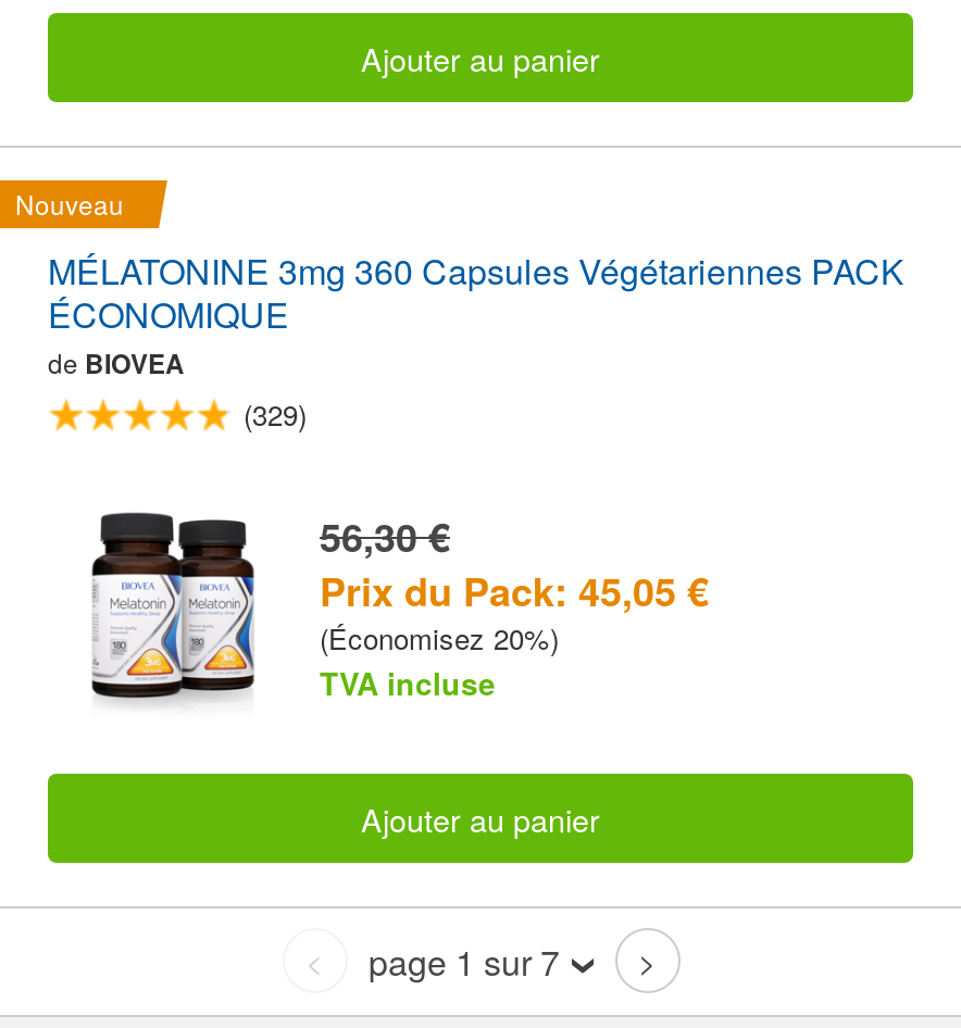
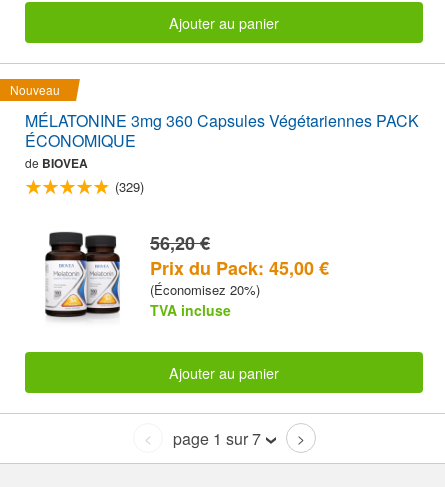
[320,509,450,565] 56,30 € -> [150,230,210,256] 56,20 €
[320,563,709,620] Prix du Pack: 45,05 € -> [150,255,329,281] Prix du Pack: 45,00 €

